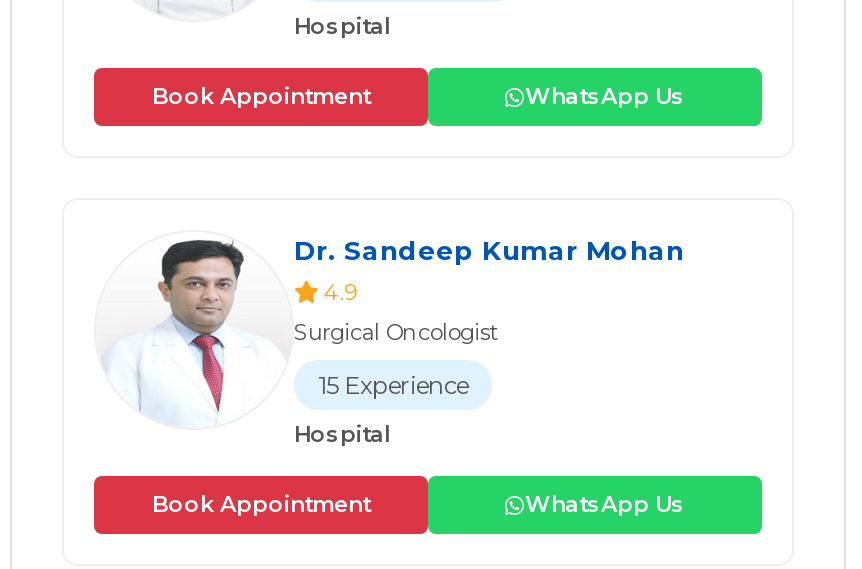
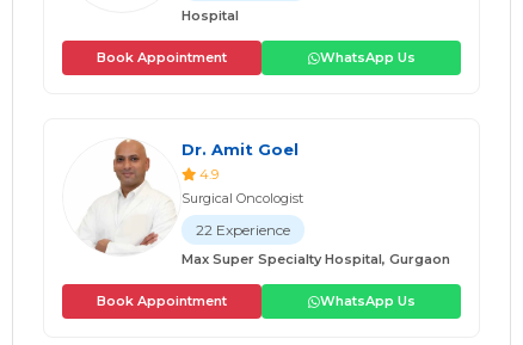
[138,234,684,422] [image] | Dr. Sandeep Kumar Mohan -> [93,138,299,253] [image] | Dr. Amit Goel
[318,370,468,400] 15 Experience -> [196,221,290,239] 22 Experience
[294,420,390,448] Hospital -> [181,251,450,267] Max Super Specialty Hospital, Gurgaon

